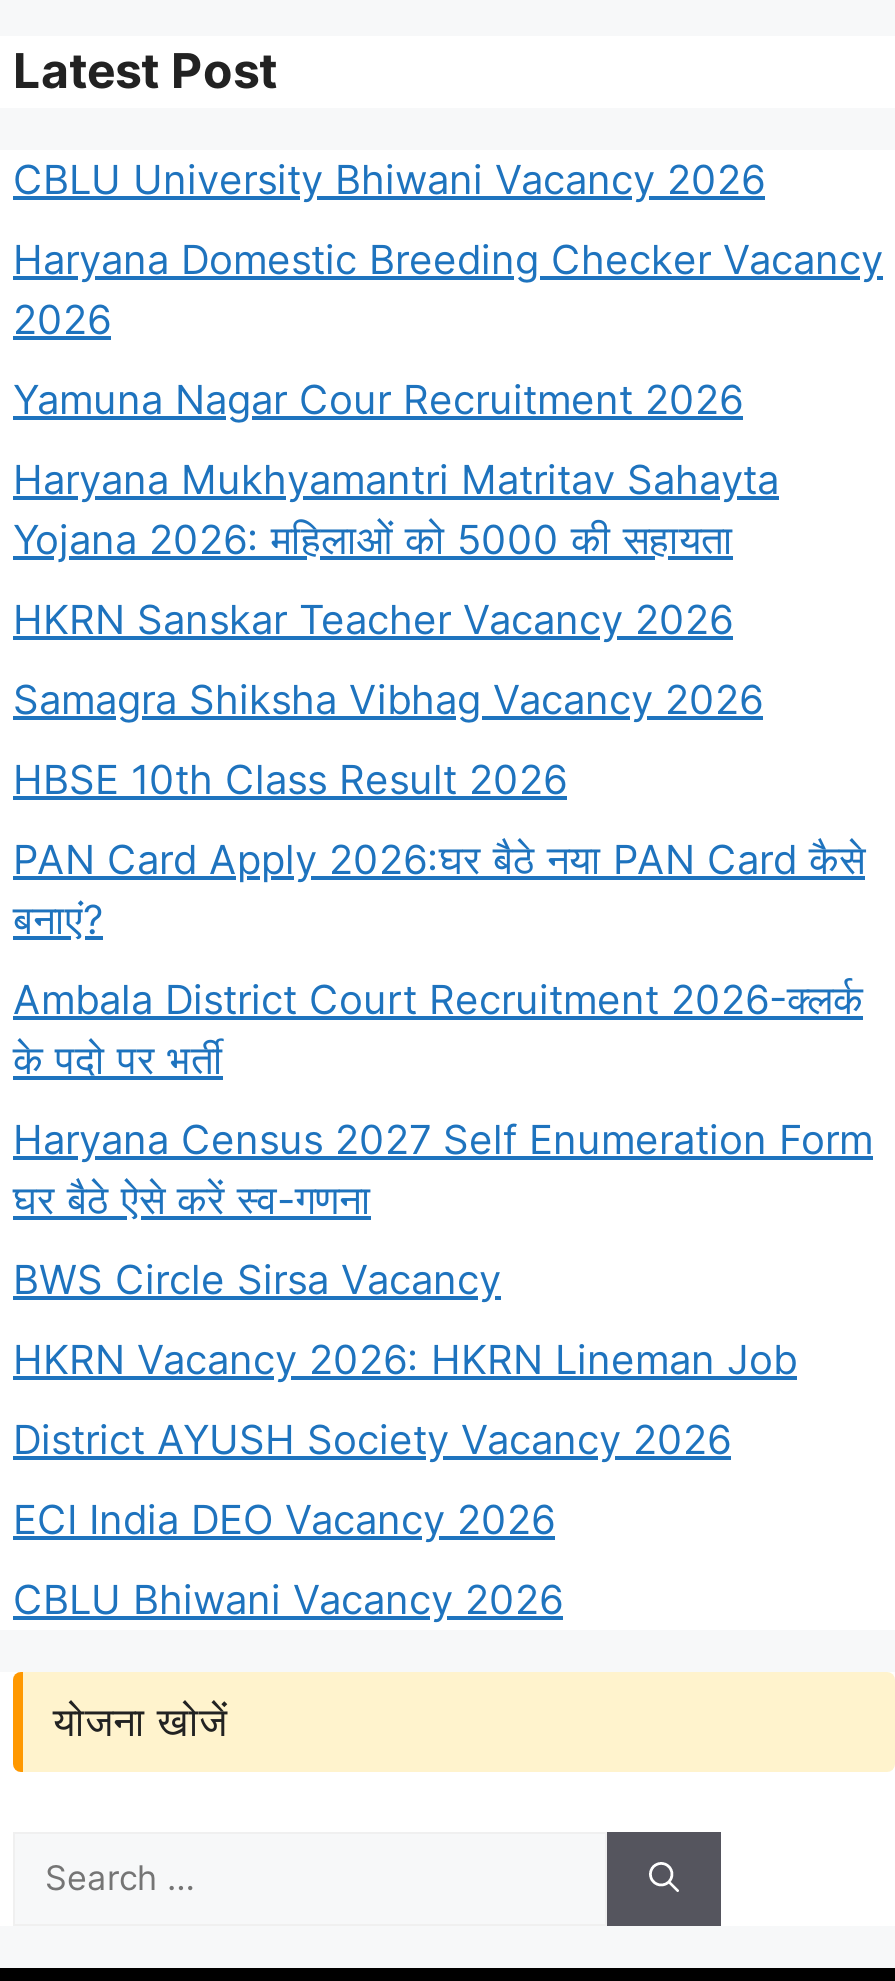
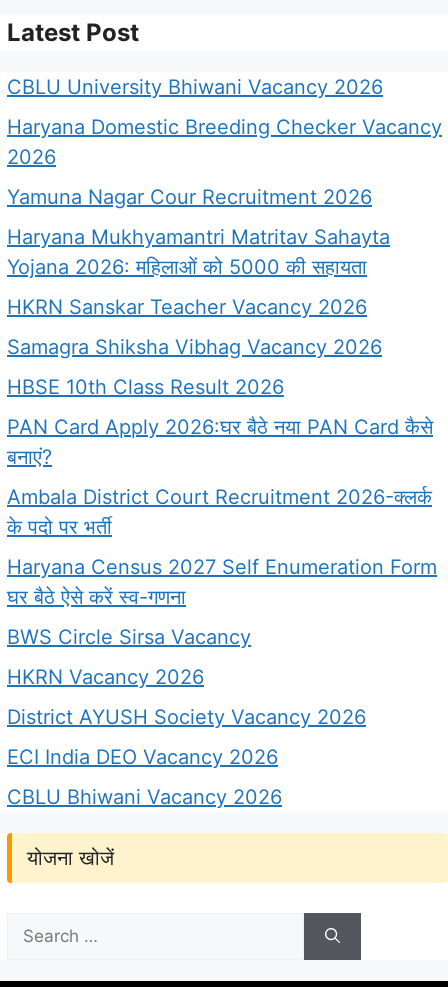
[13,1335,797,1383] HKRN Vacancy 2026: HKRN Lineman Job -> [7,664,204,688] HKRN Vacancy 2026

